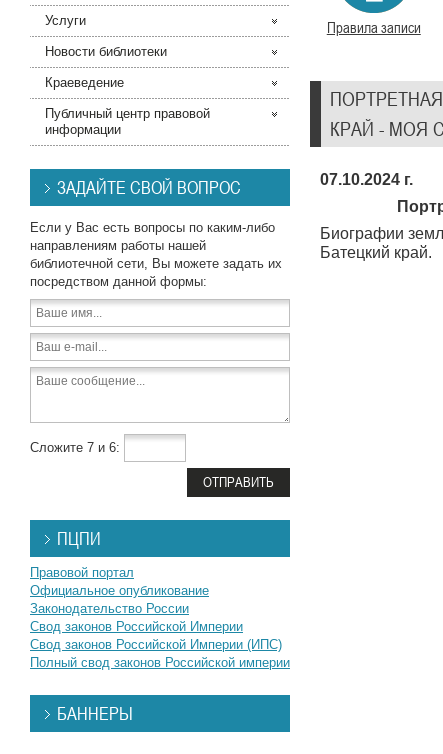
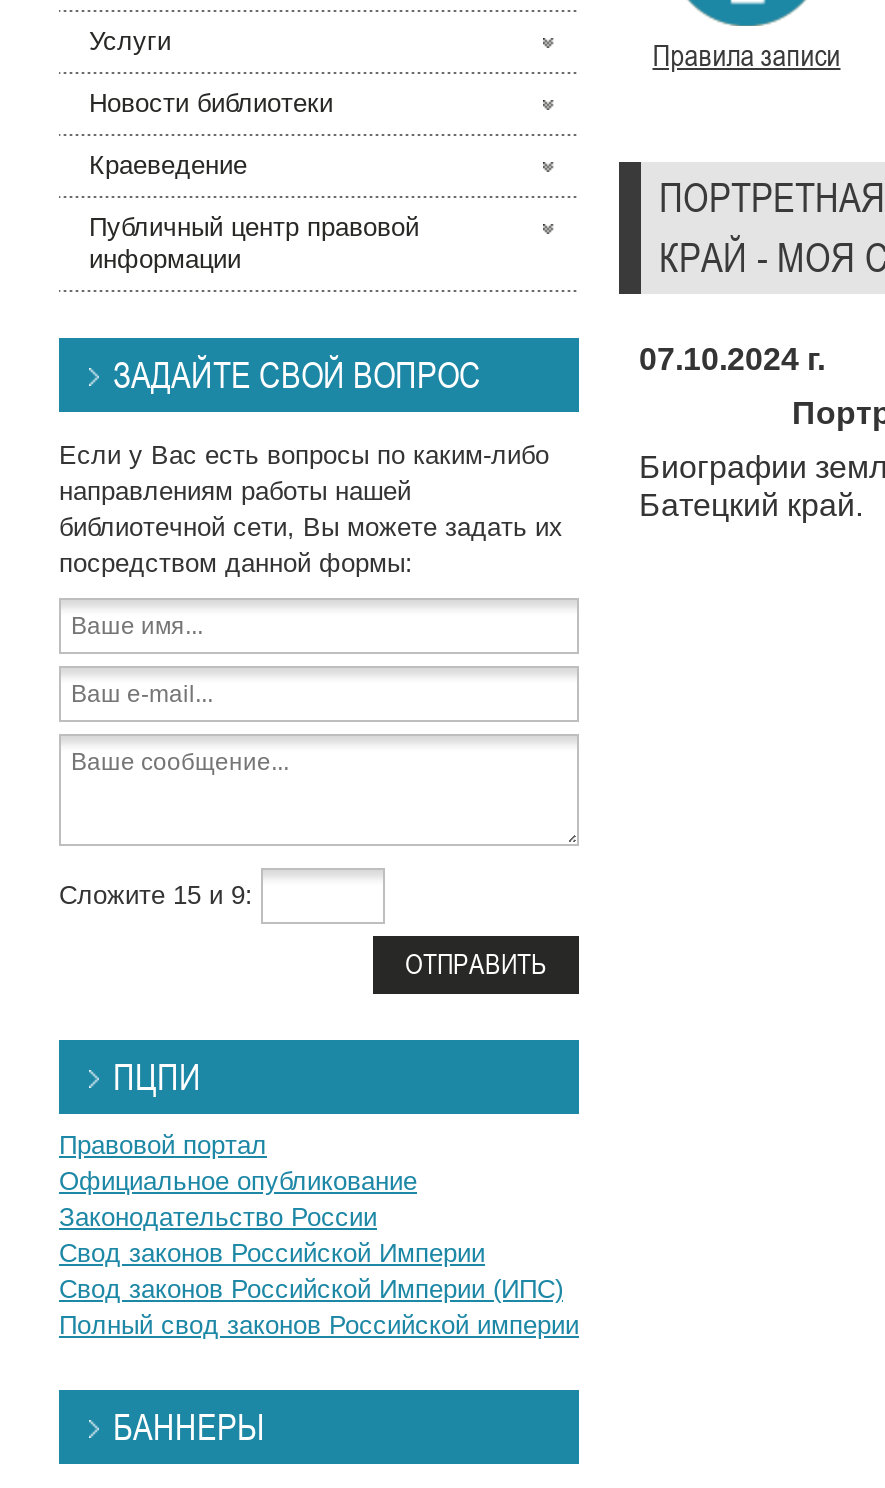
[30,440,124,455] Сложите 7 и 6: -> [59,880,261,910] Сложите 15 и 9:

